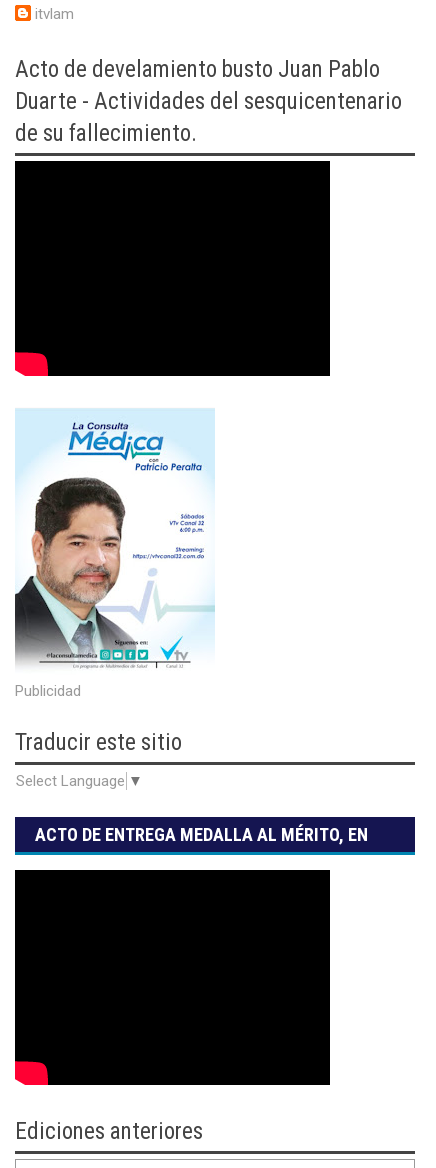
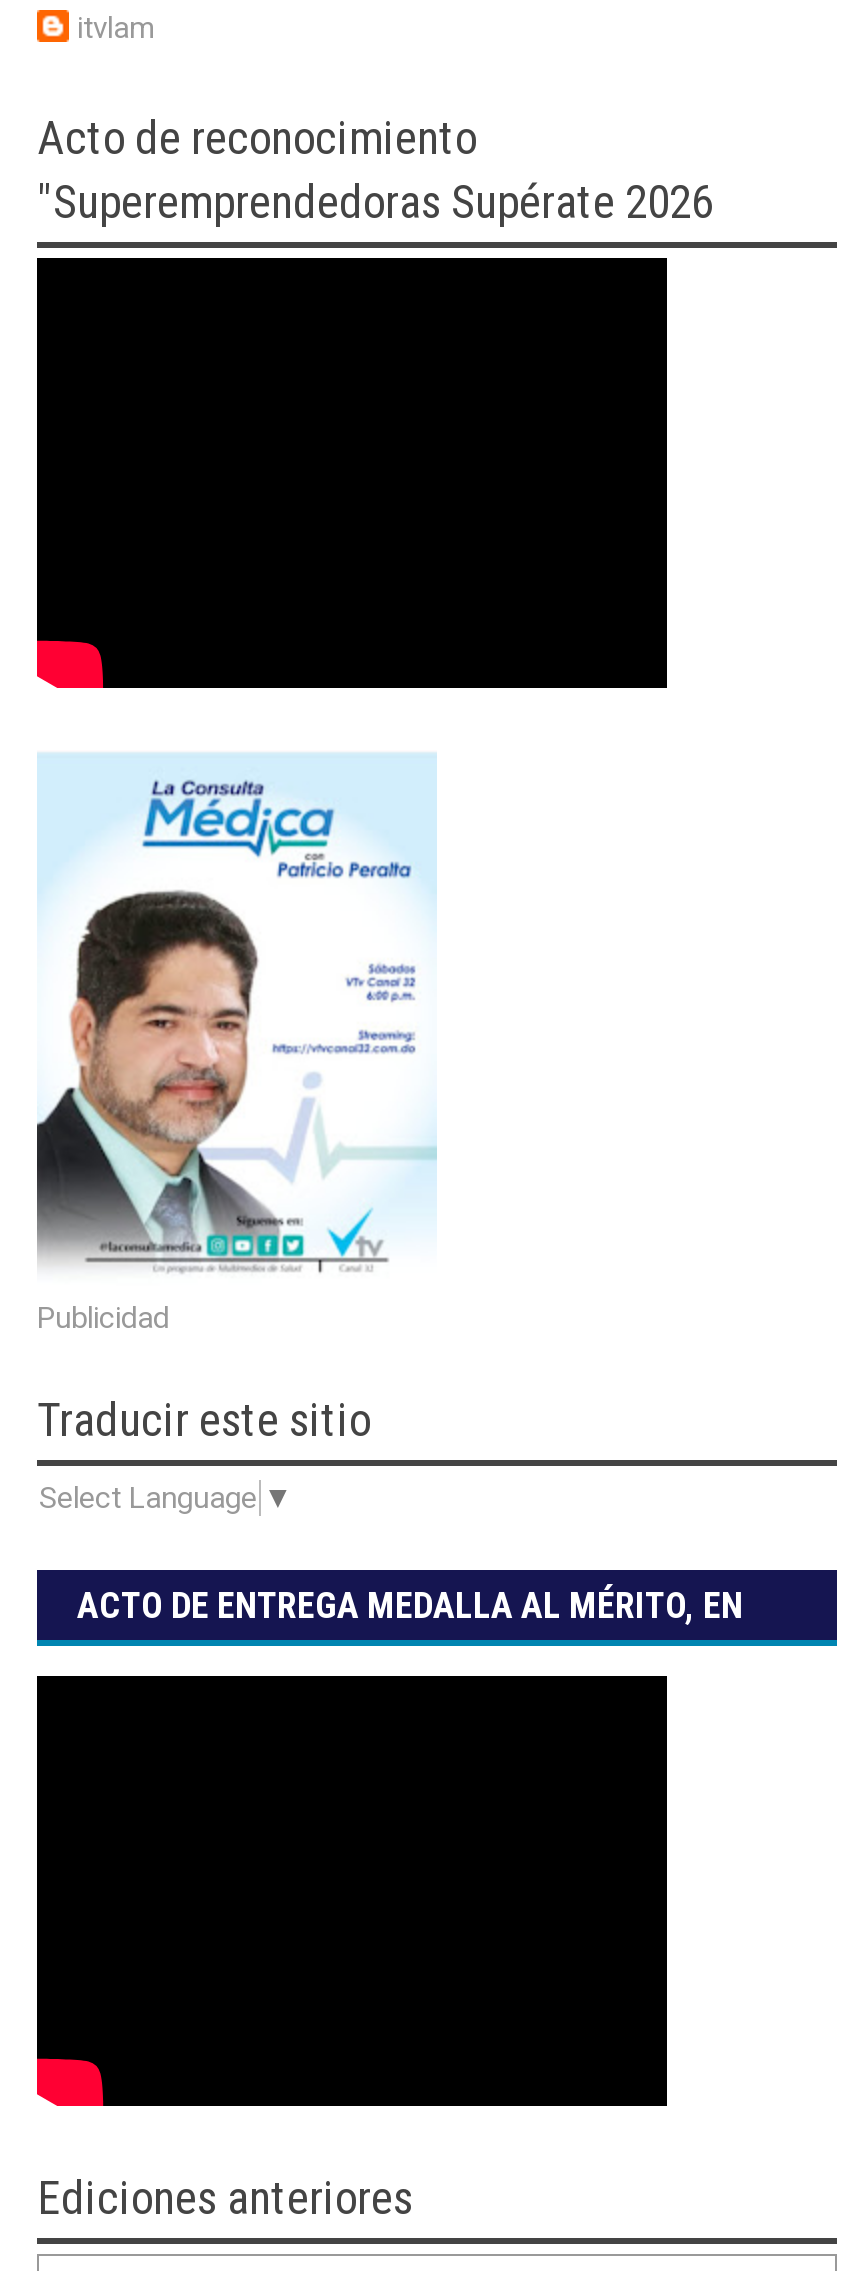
[15,56,402,147] Acto de develamiento busto Juan Pablo | Duarte - Actividades del sesquicentenario | de su fallecimiento. -> [37,112,713,230] Acto de reconocimiento | "Superemprendedoras Supérate 2026

